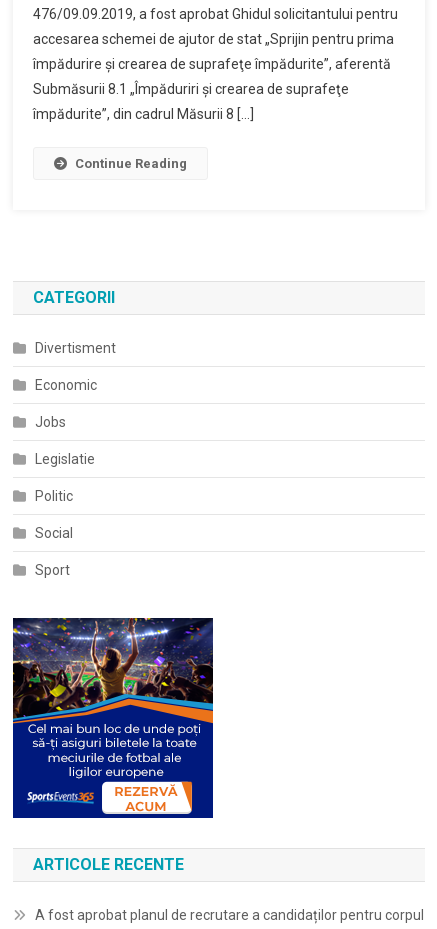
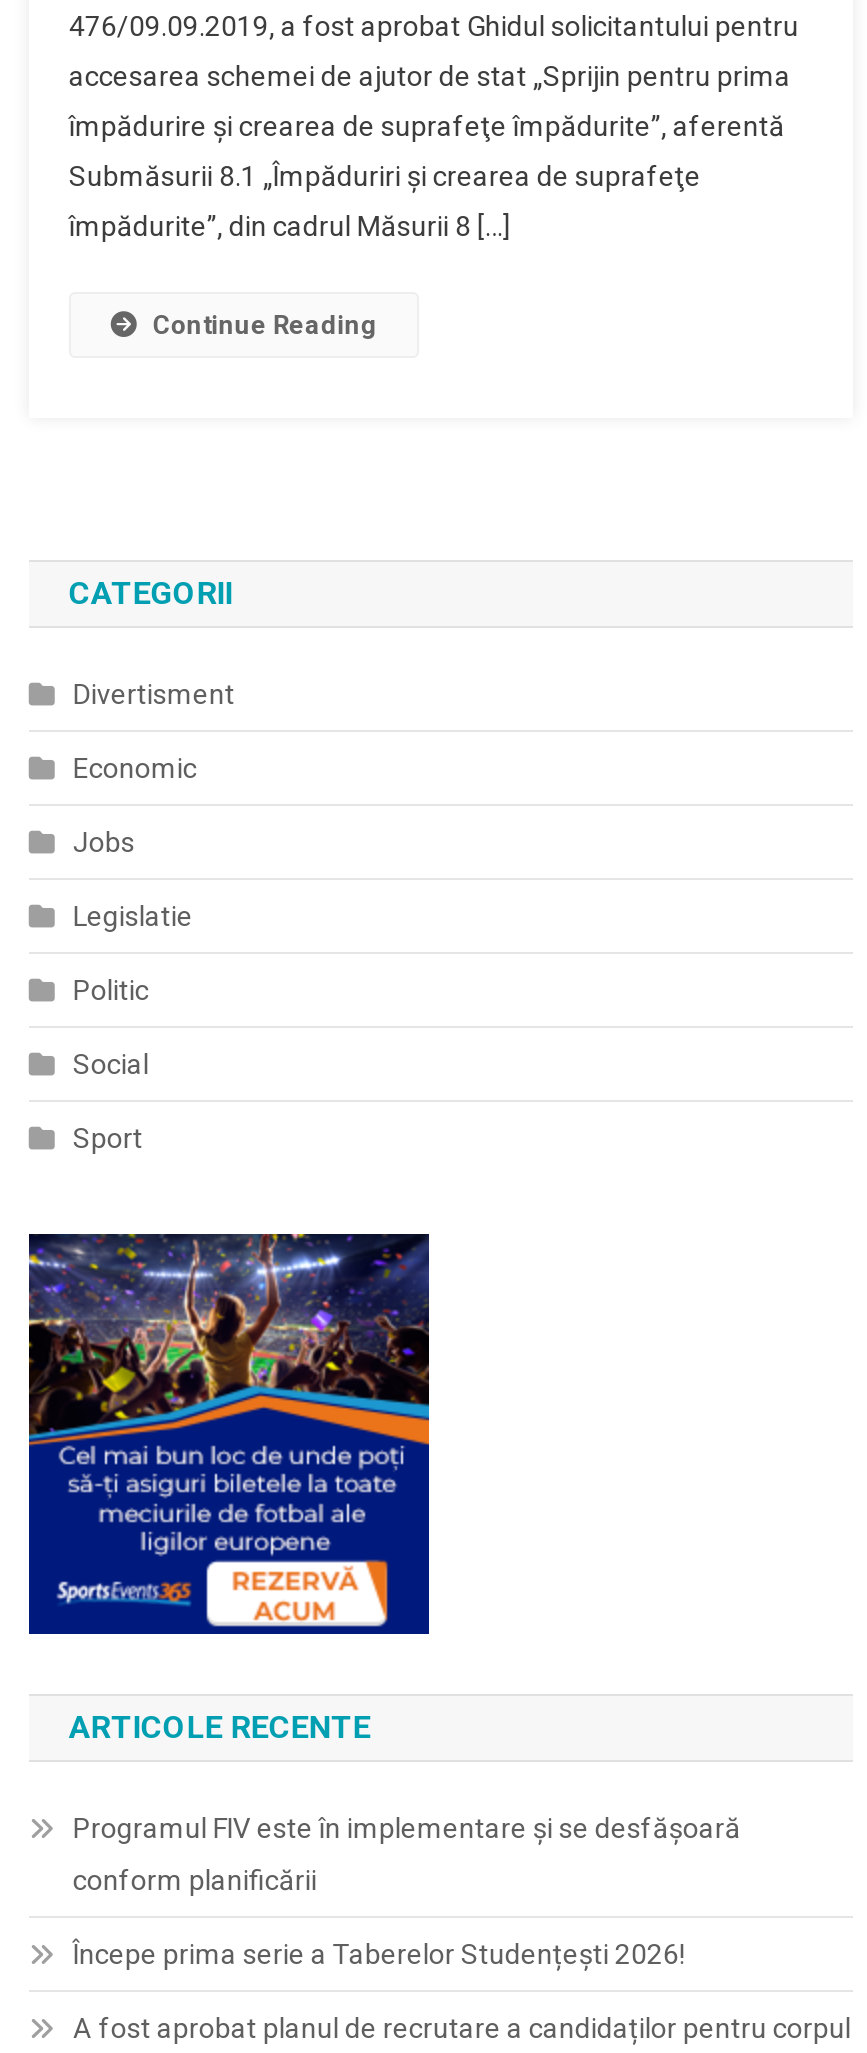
none -> [73,1812,741,1970] Programul FIV este în implementare și se desfășoară | conform planificării | Începe prima serie a Taberelor Studențești 2026!

